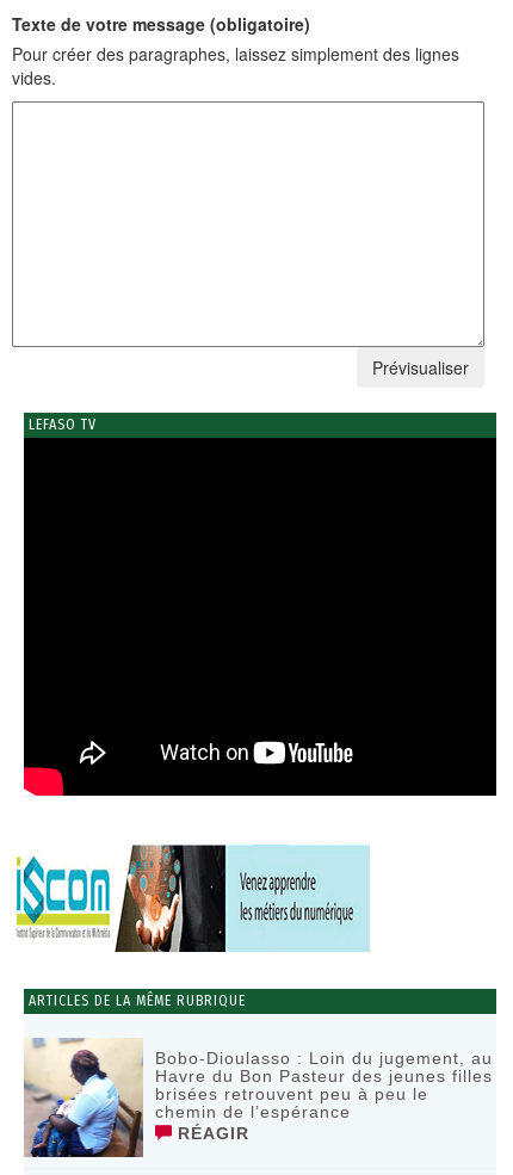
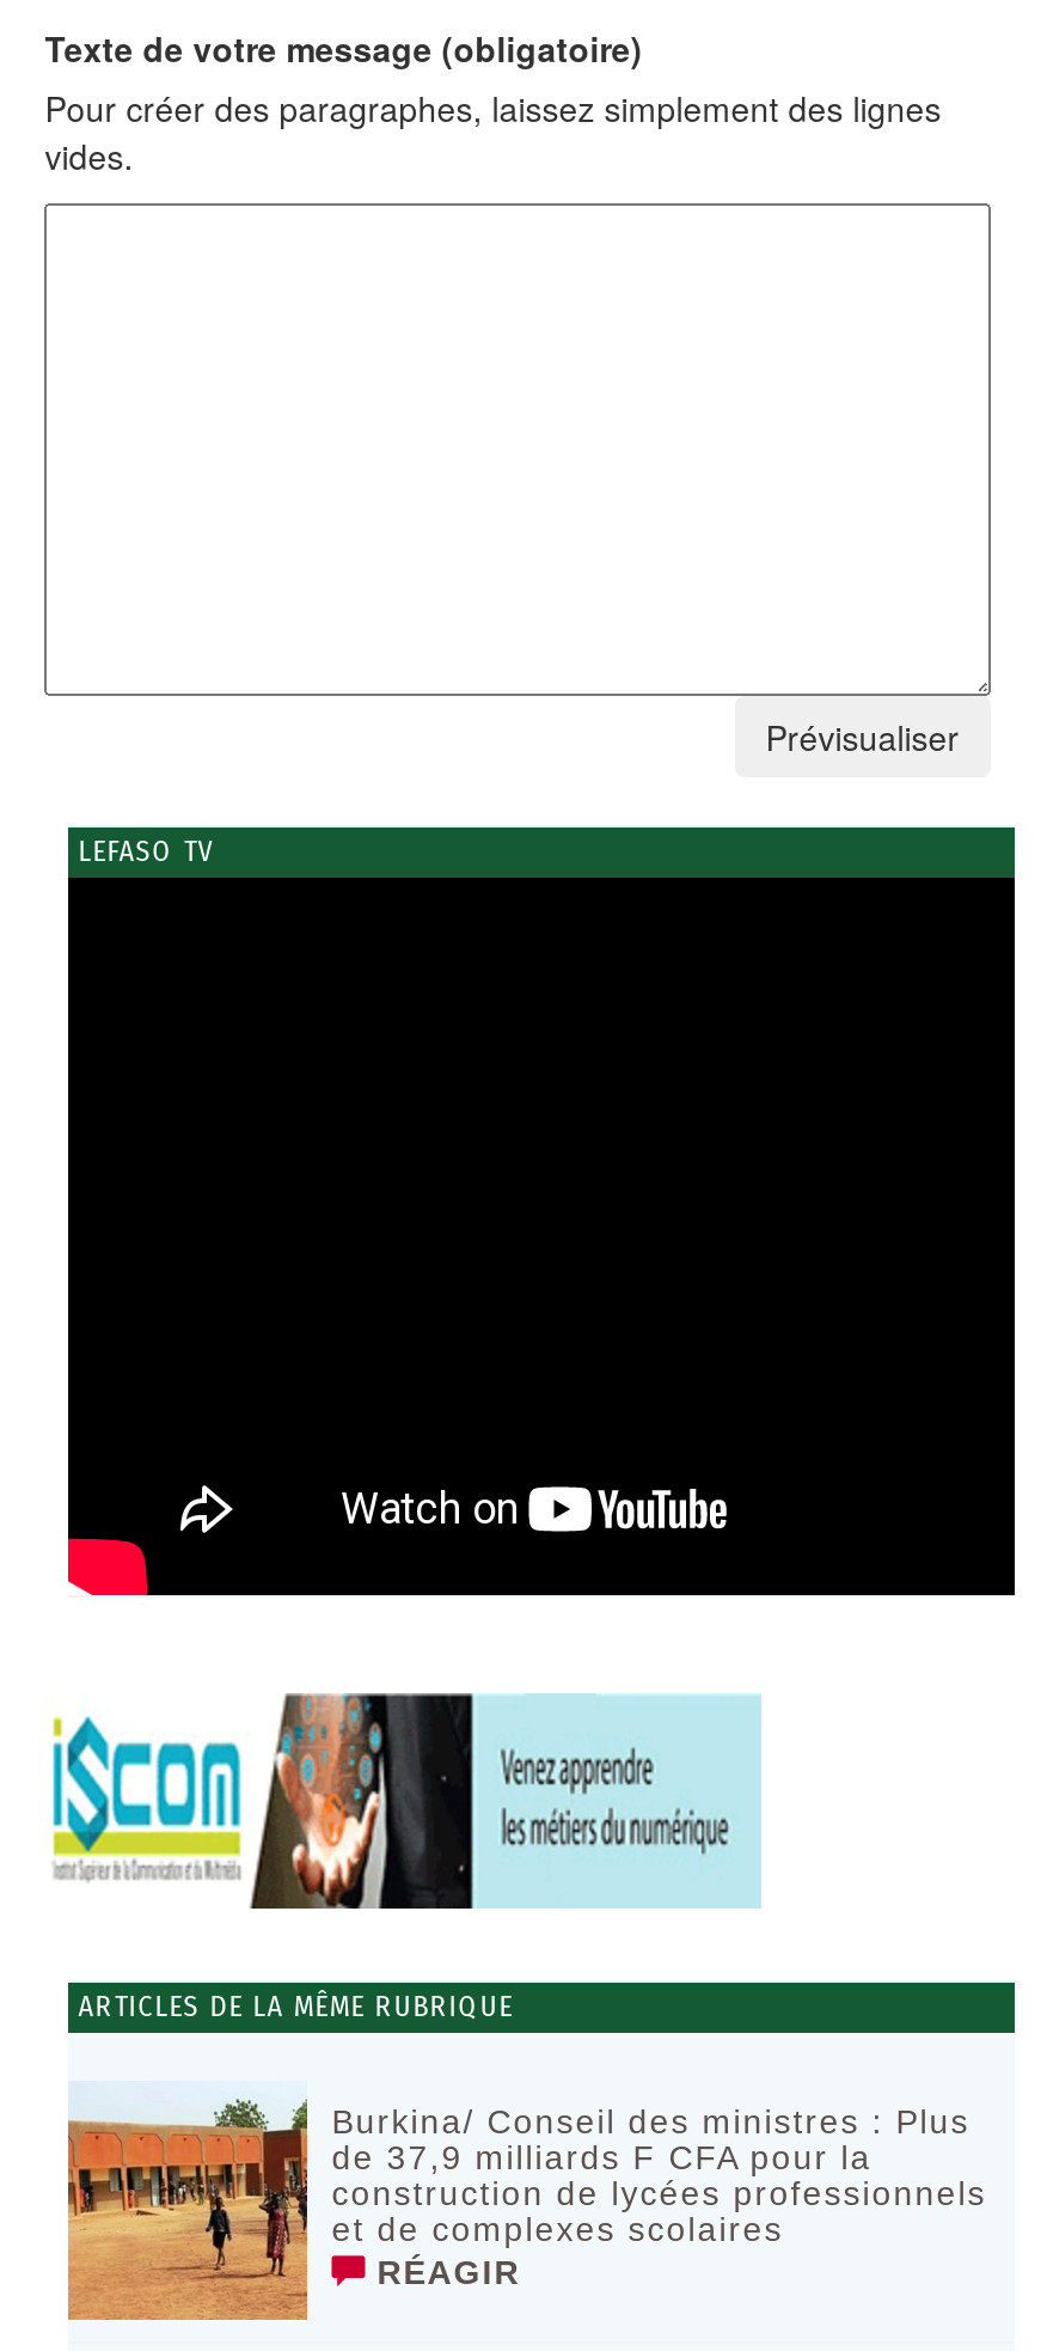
[24,1038,493,1158] [image] | Bobo-Dioulasso : Loin du jugement, au | Havre du Bon Pasteur des jeunes filles | brisées retrouvent peu à peu le | chemin de l’espérance -> [68,2083,987,2322] [image] | Burkina/ Conseil des ministres : Plus | de 37,9 milliards F CFA pour la | construction de lycées professionnels | et de complexes scolaires

